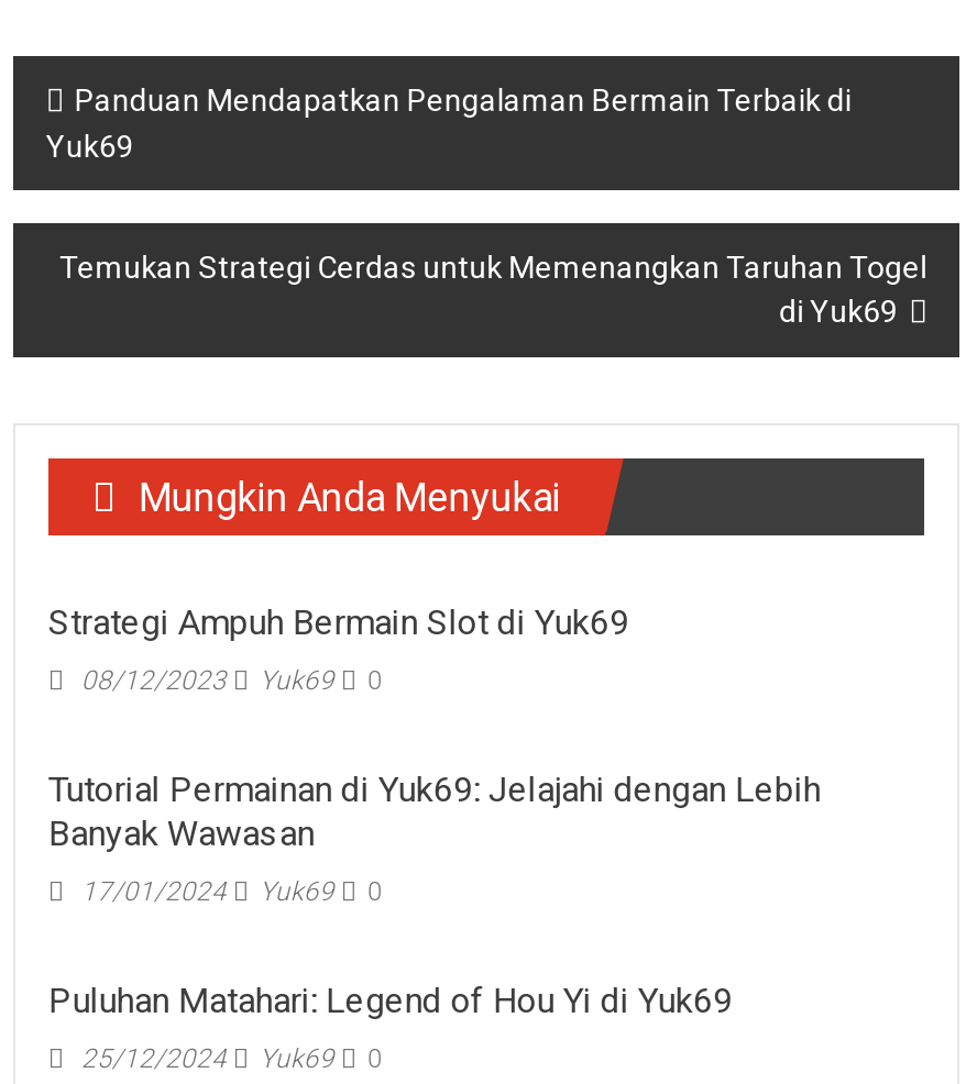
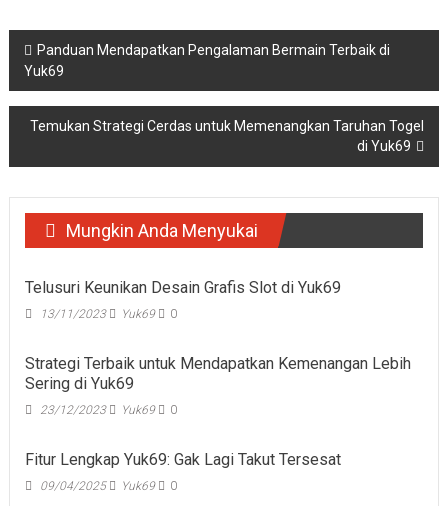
[48,602,629,644] Strategi Ampuh Bermain Slot di Yuk69 -> [25,278,341,297] Telusuri Keunikan Desain Grafis Slot di Yuk69
[81,666,383,696] 08/12/2023 Yuk69 0 -> [40,307,177,321] 13/11/2023 Yuk69 0
[48,769,821,855] Tutorial Permainan di Yuk69: Jelajahi dengan Lebih | Banyak Wawasan -> [25,354,411,393] Strategi Terbaik untuk Mendapatkan Kemenangan Lebih | Sering di Yuk69
[81,877,383,907] 17/01/2024 Yuk69 0 -> [40,403,177,417] 23/12/2023 Yuk69 0
[48,980,733,1022] Puluhan Matahari: Legend of Hou Yi di Yuk69 -> [25,450,341,469] Fitur Lengkap Yuk69: Gak Lagi Takut Tersesat
[81,1044,383,1075] 25/12/2024 Yuk69 0 -> [40,479,177,493] 09/04/2025 Yuk69 0

